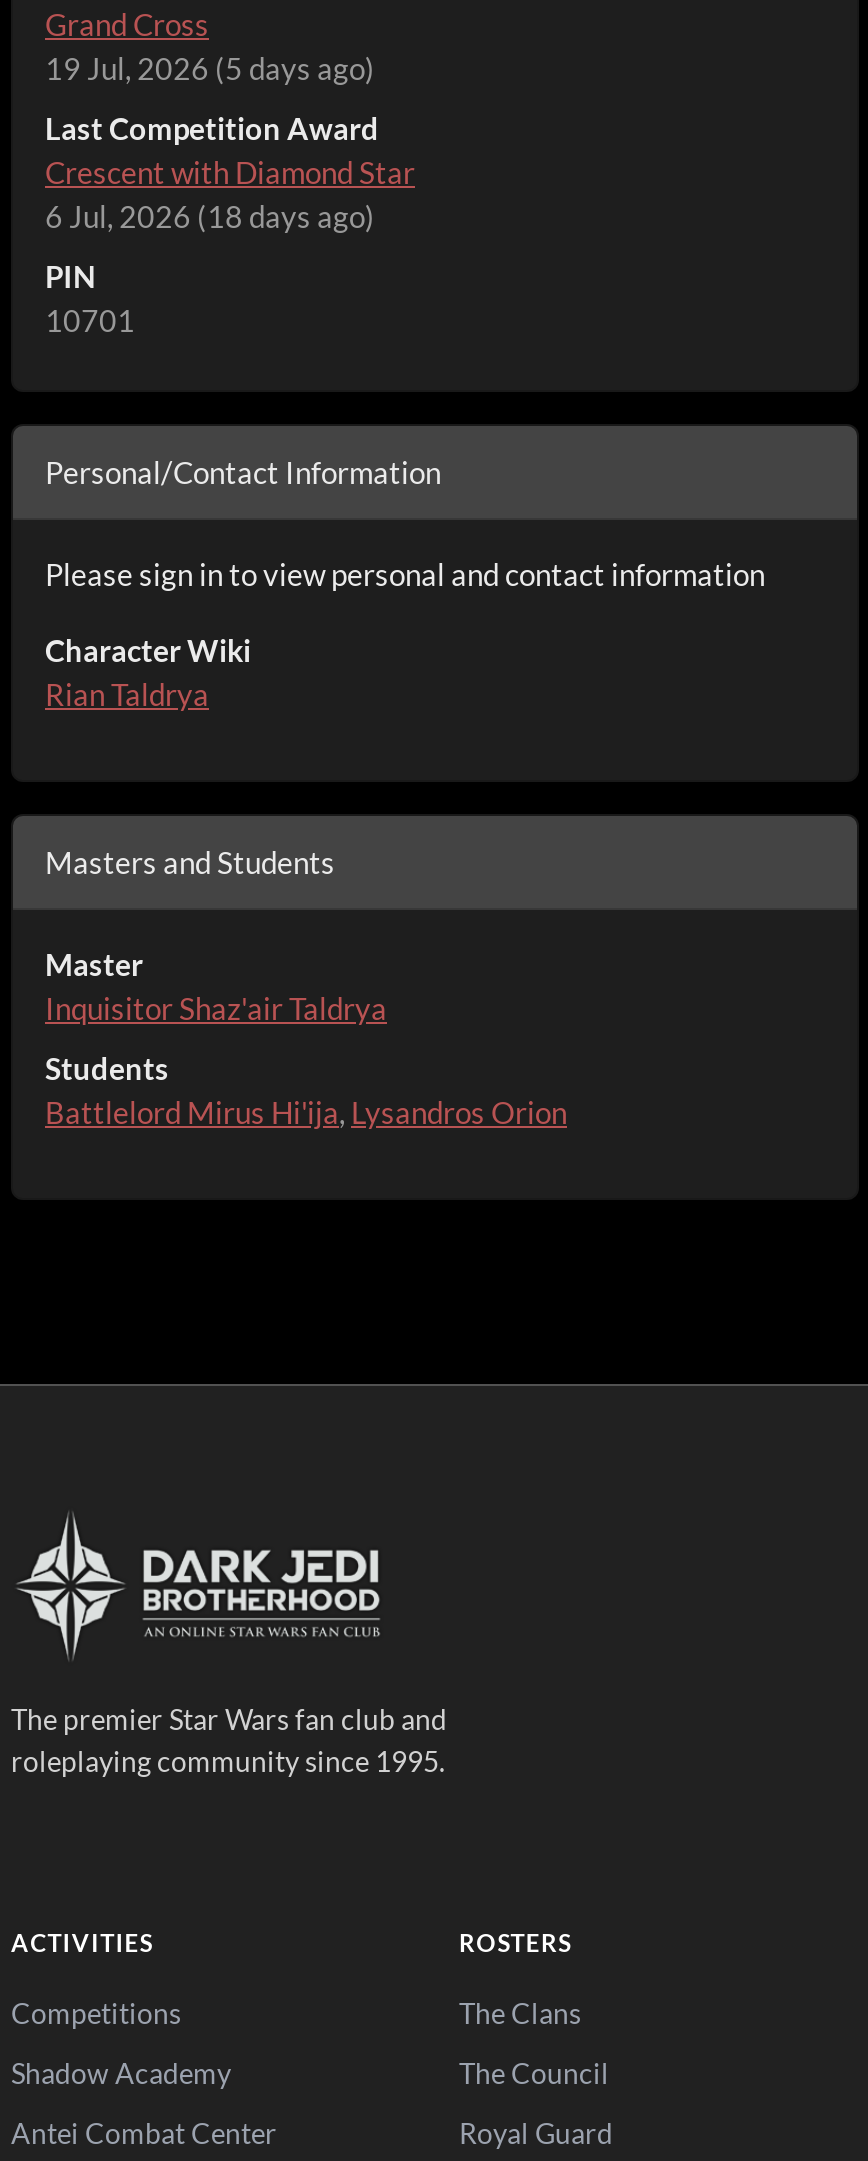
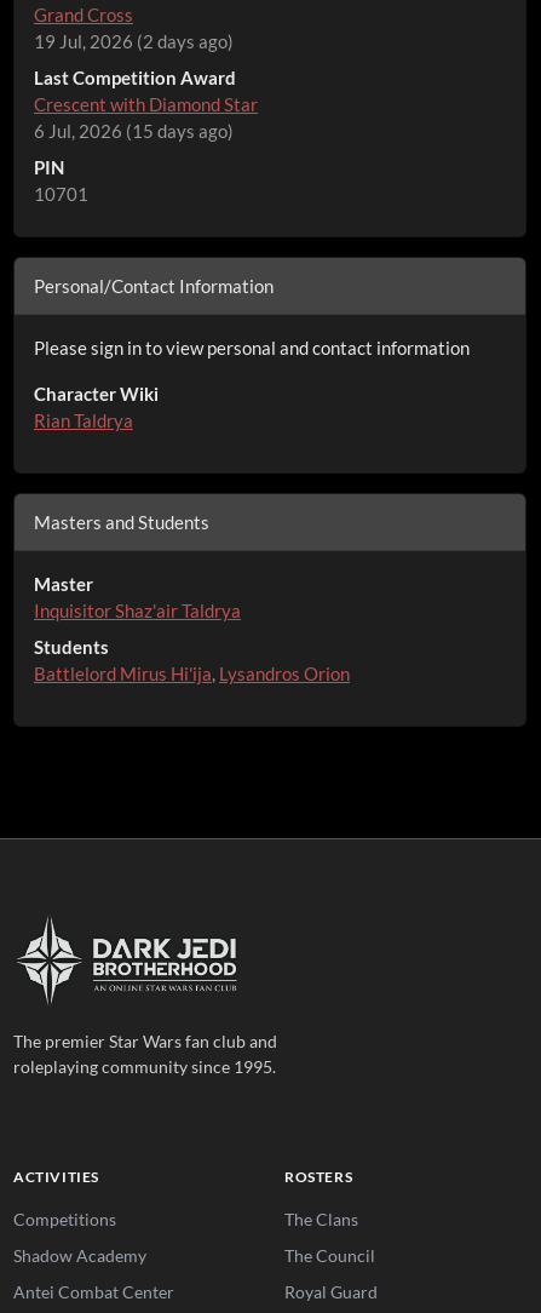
[45,49,375,85] 19 Jul, 2026 (5 days ago) -> [34,30,234,52] 19 Jul, 2026 (2 days ago)
[45,197,375,233] 6 Jul, 2026 (18 days ago) -> [34,119,234,141] 6 Jul, 2026 (15 days ago)

